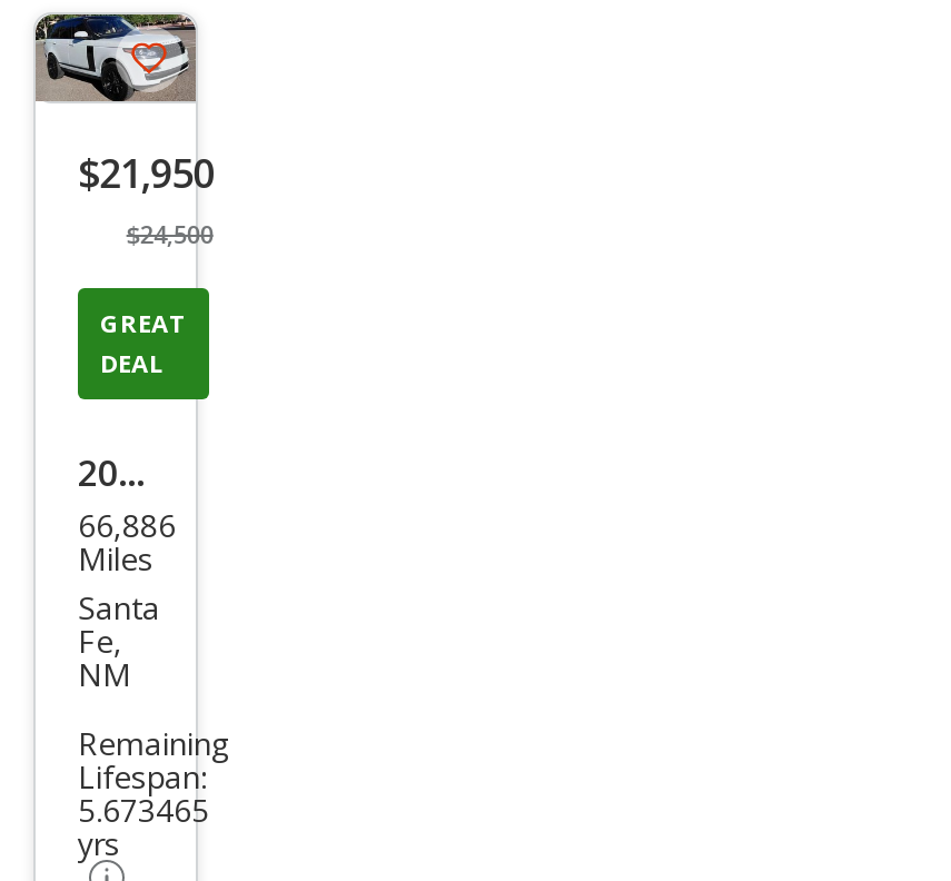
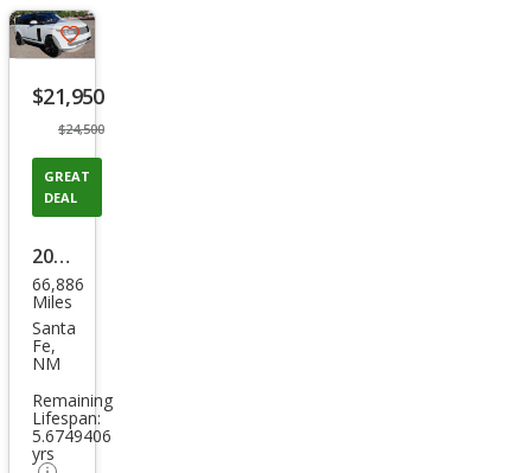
[78,789,209,832] 5.673465 -> [32,424,111,447] 5.6749406

